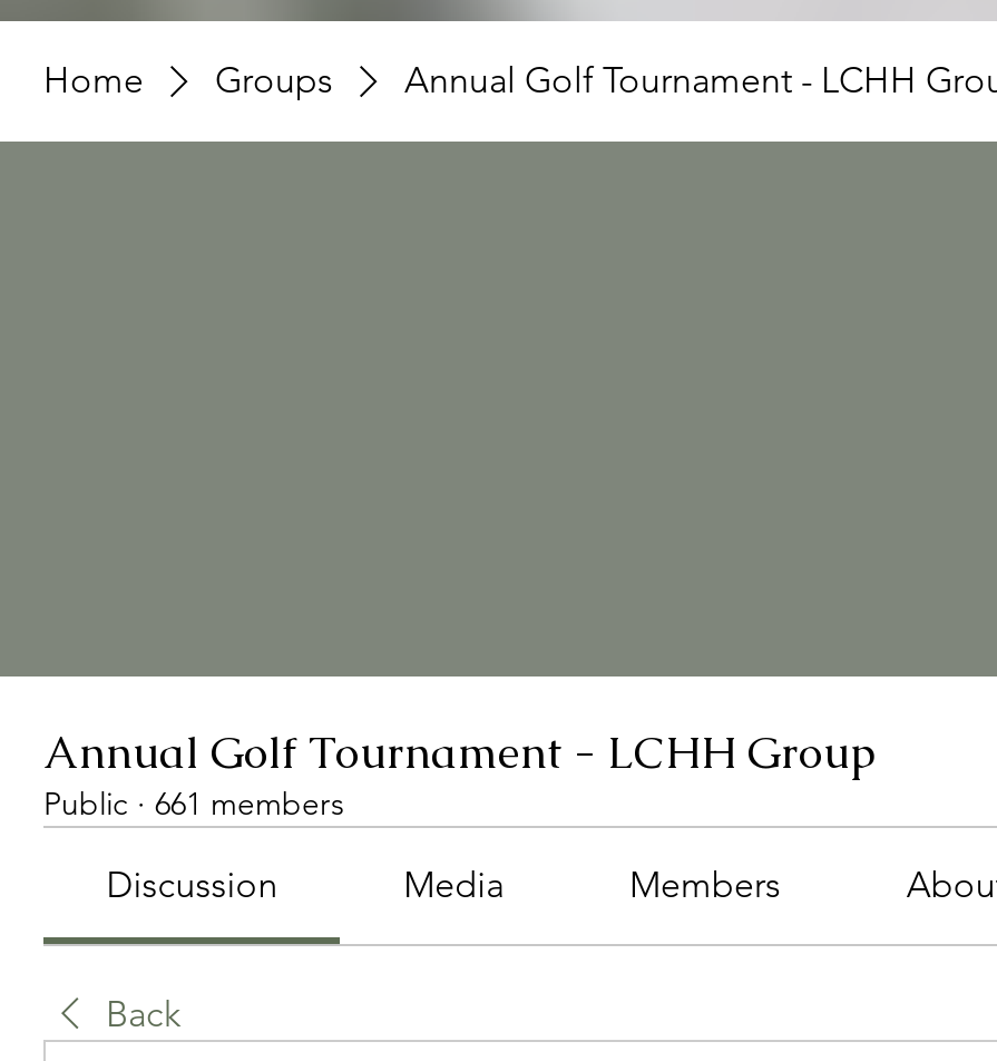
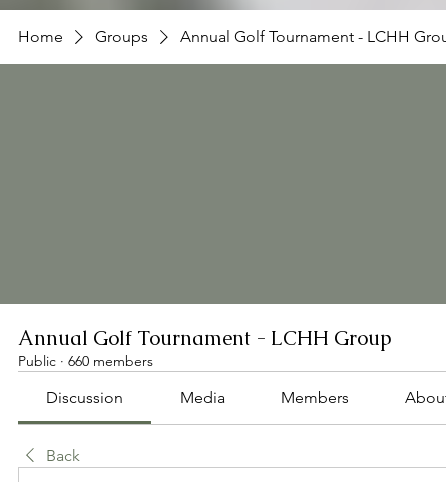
[43,783,344,824] Public · 661 members -> [18,352,153,370] Public · 660 members

